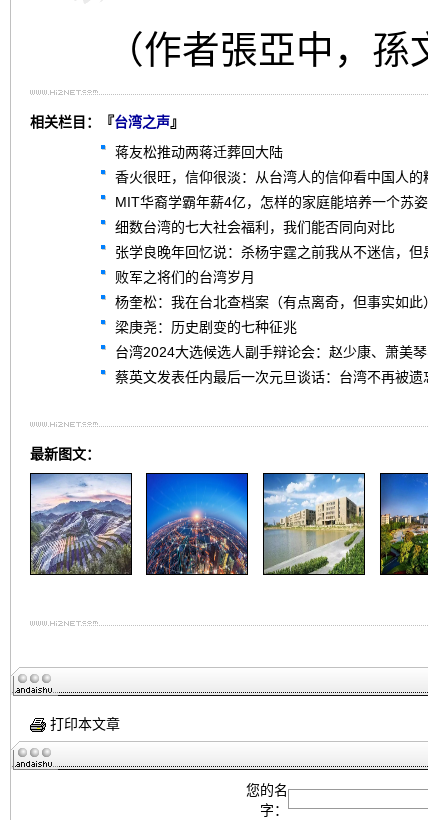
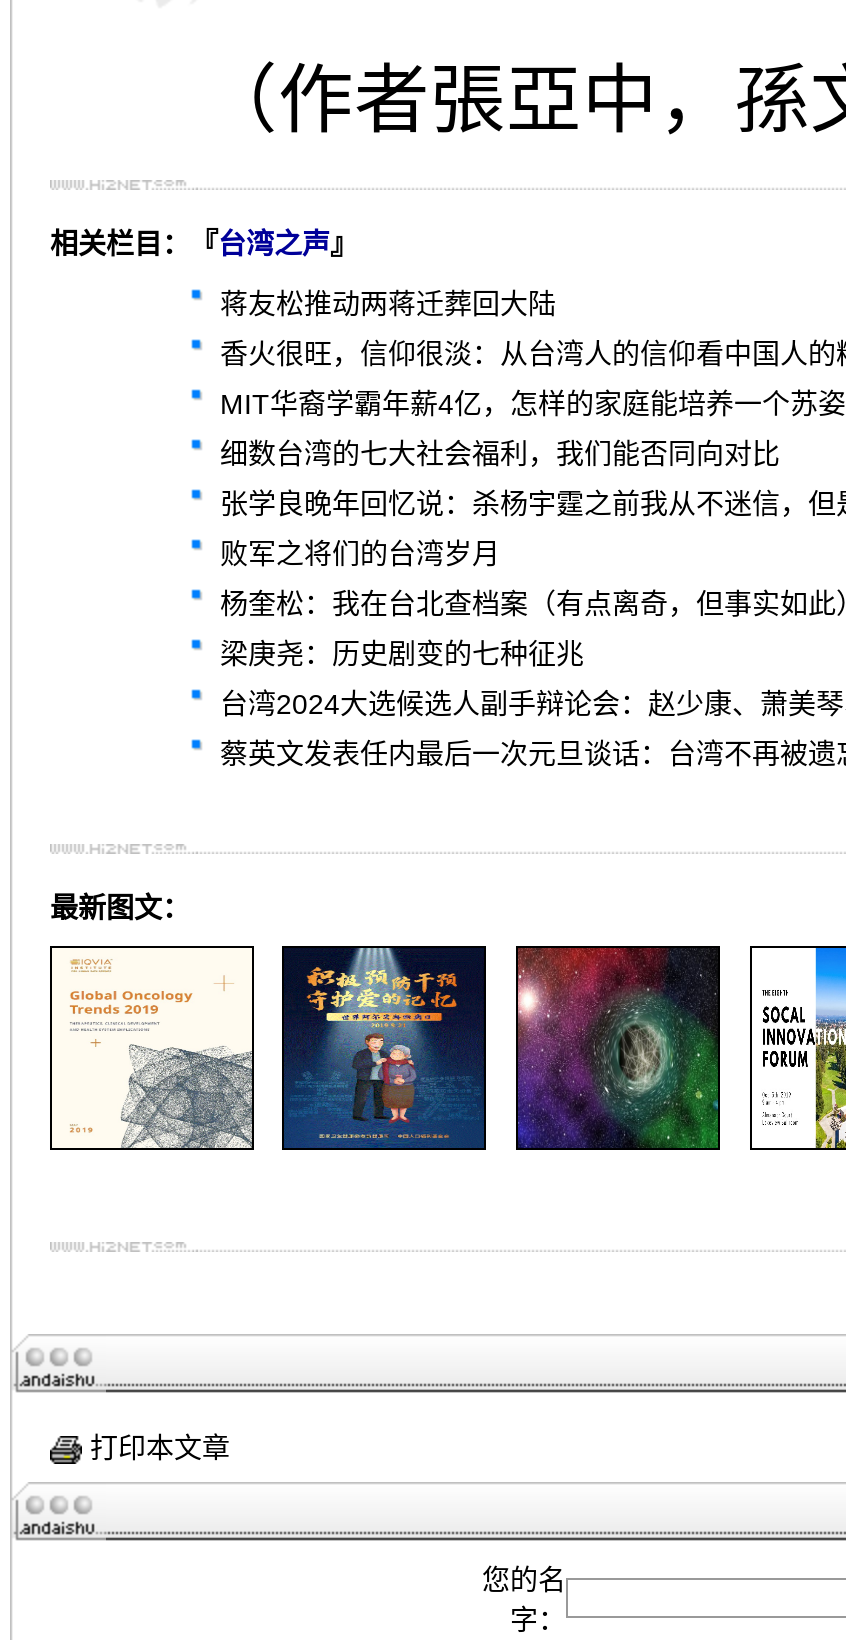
[30,473,132,575] [image] -> [50,946,254,1150] [image]
[146,473,248,575] [image] -> [282,946,486,1150] [image]
[263,473,365,575] [image] -> [516,946,720,1150] [image]
[380,473,425,575] [image] -> [750,946,840,1150] [image]

